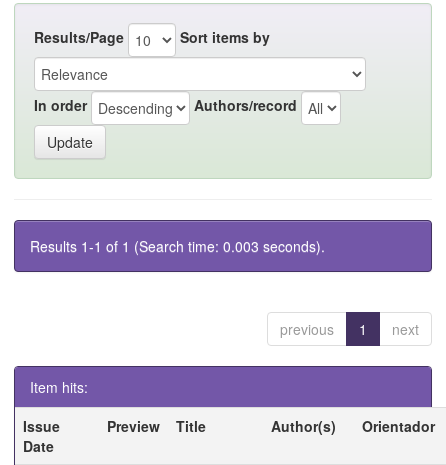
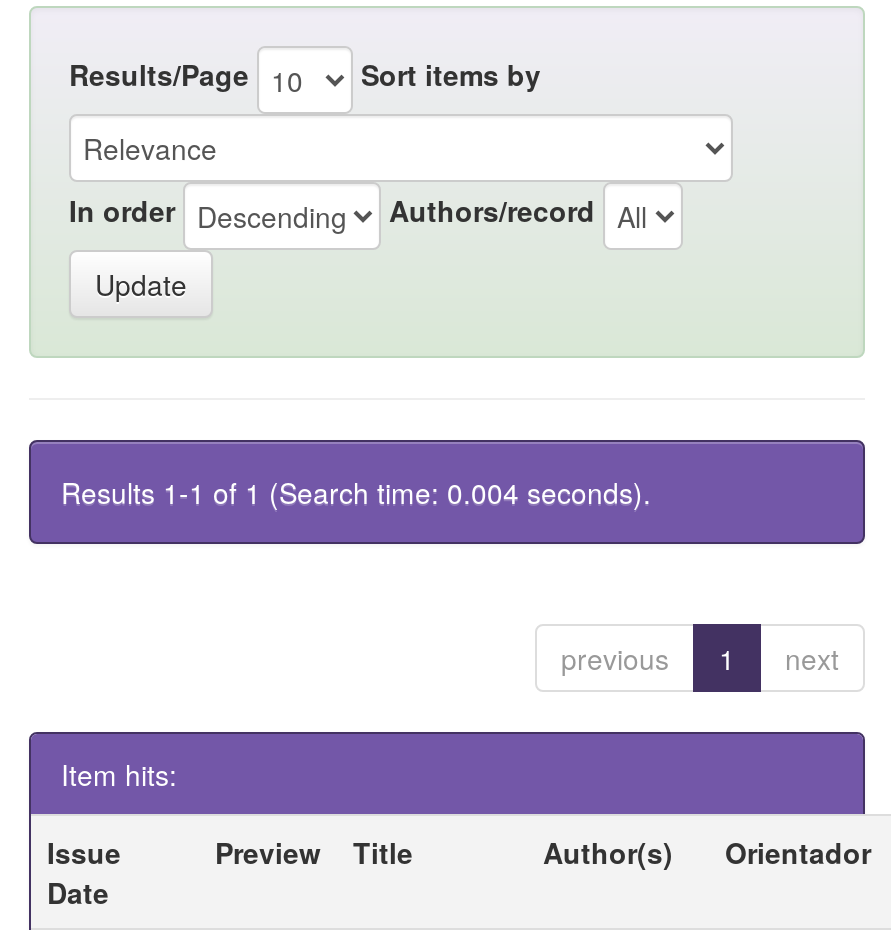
[30,236,325,256] Results 1-1 of 1 (Search time: 0.003 seconds). -> [61,471,651,511] Results 1-1 of 1 (Search time: 0.004 seconds).

